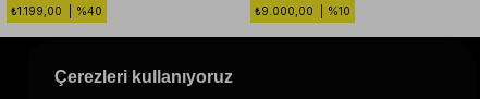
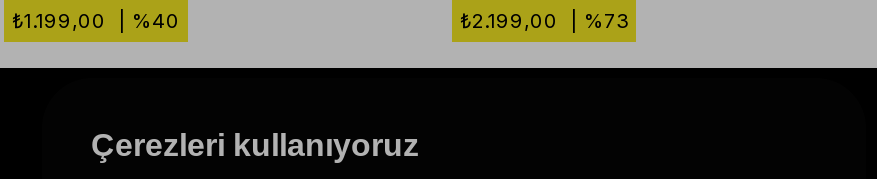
[255,4,350,17] ₺9.000,00 | %10 -> [460,8,628,32] ₺2.199,00 | %73

